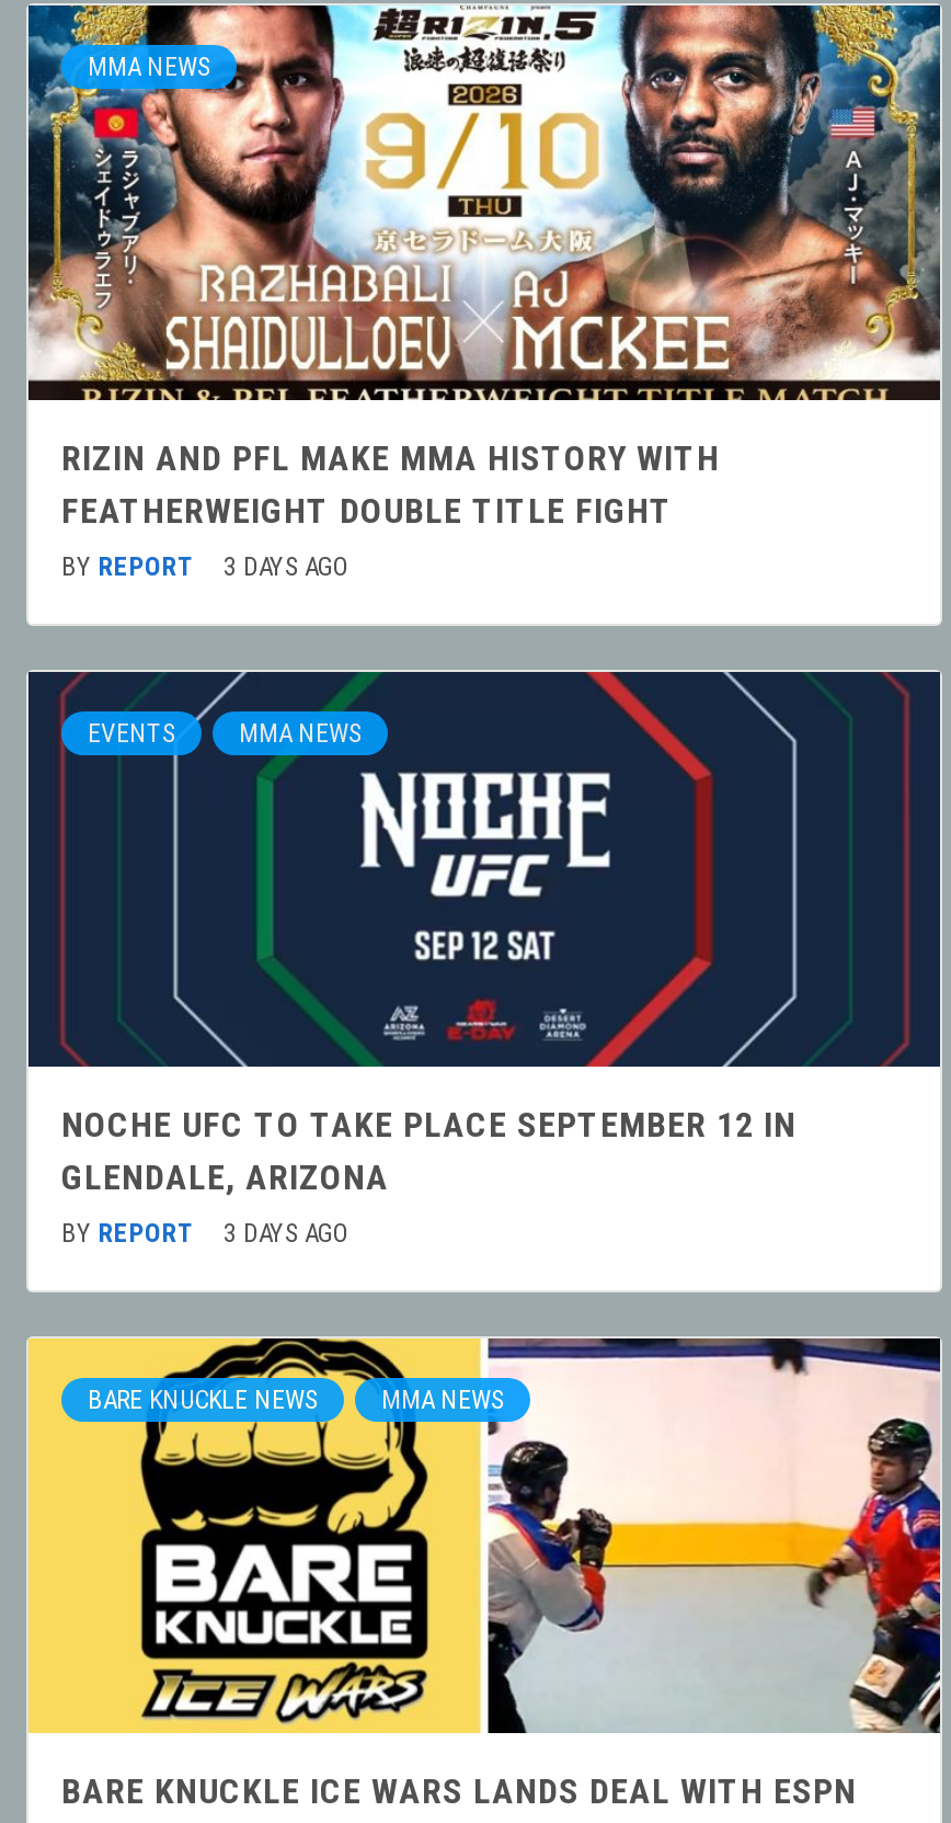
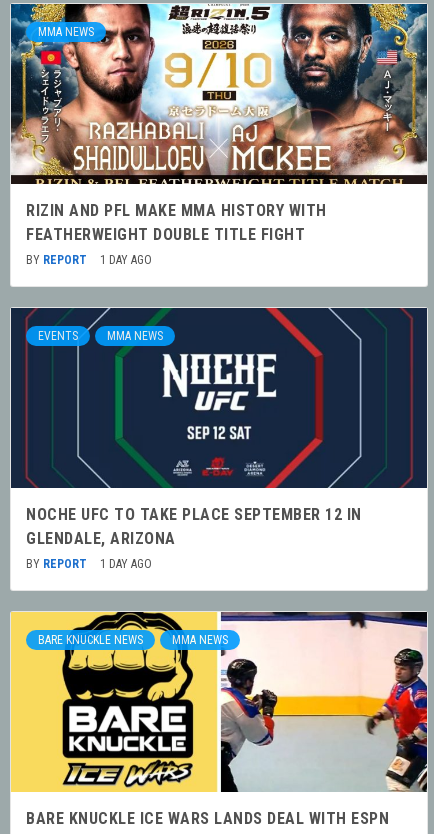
[61,551,351,581] BY REPORT 3 DAYS AGO -> [26,253,152,267] BY REPORT 1 DAY AGO
[61,1217,351,1248] BY REPORT 3 DAYS AGO -> [26,557,152,571] BY REPORT 1 DAY AGO

